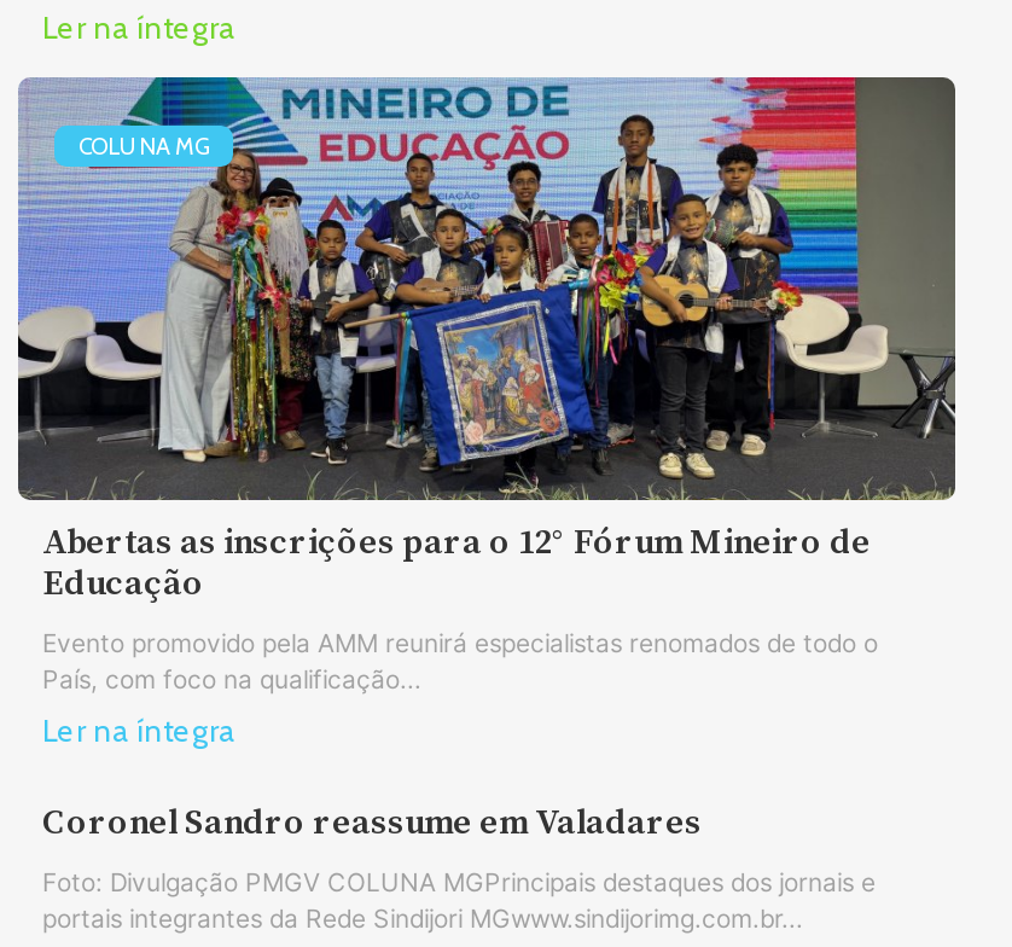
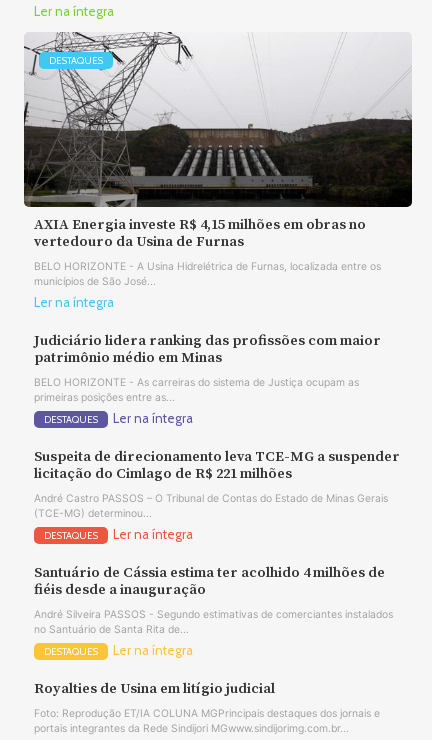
[16,75,958,502] [image] | COLUNA MG -> [23,32,412,208] [image] | DESTAQUES
[42,523,871,607] Abertas as inscrições para o 12° Fórum Mineiro de | Educação -> [34,216,366,251] AXIA Energia investe R$ 4,15 milhões em obras no | vertedouro da Usina de Furnas
[42,629,878,696] Evento promovido pela AMM reunirá especialistas renomados de todo o | País, com foco na qualificação... -> [34,260,381,288] BELO HORIZONTE - A Usina Hidrelétrica de Furnas, localizada entre os | municípios de São José...
[42,803,876,899] Coronel Sandro reassume em Valadares | Foto: Divulgação PMGV COLUNA MGPrincipais destaques dos jornais e -> [34,332,400,720] Judiciário lidera ranking das profissões com maior | patrimônio médio em Minas | BELO HORIZONTE - As carreiras do sistema de Justiça ocupam as | primeiras posições entre as... | DESTAQUES | Ler na íntegra | Suspeita de direcionamento leva TCE-MG a suspender | licitação do Cimlago de R$ 221 milhões | André Castro PASSOS – O Tribunal de Contas do Estado de Minas Gerais | (TCE-MG) determinou... | DESTAQUES | Ler na íntegra | Santuário de Cássia estima ter acolhido 4 milhões de | fiéis desde a inauguração | André Silveira PASSOS - Segundo estimativas de comerciantes instalados | no Santuário de Santa Rita de... | DESTAQUES | Ler na íntegra | Royalties de Usina em litígio judicial | Foto: Reprodução ET/IA COLUNA MGPrincipais destaques dos jornais e

